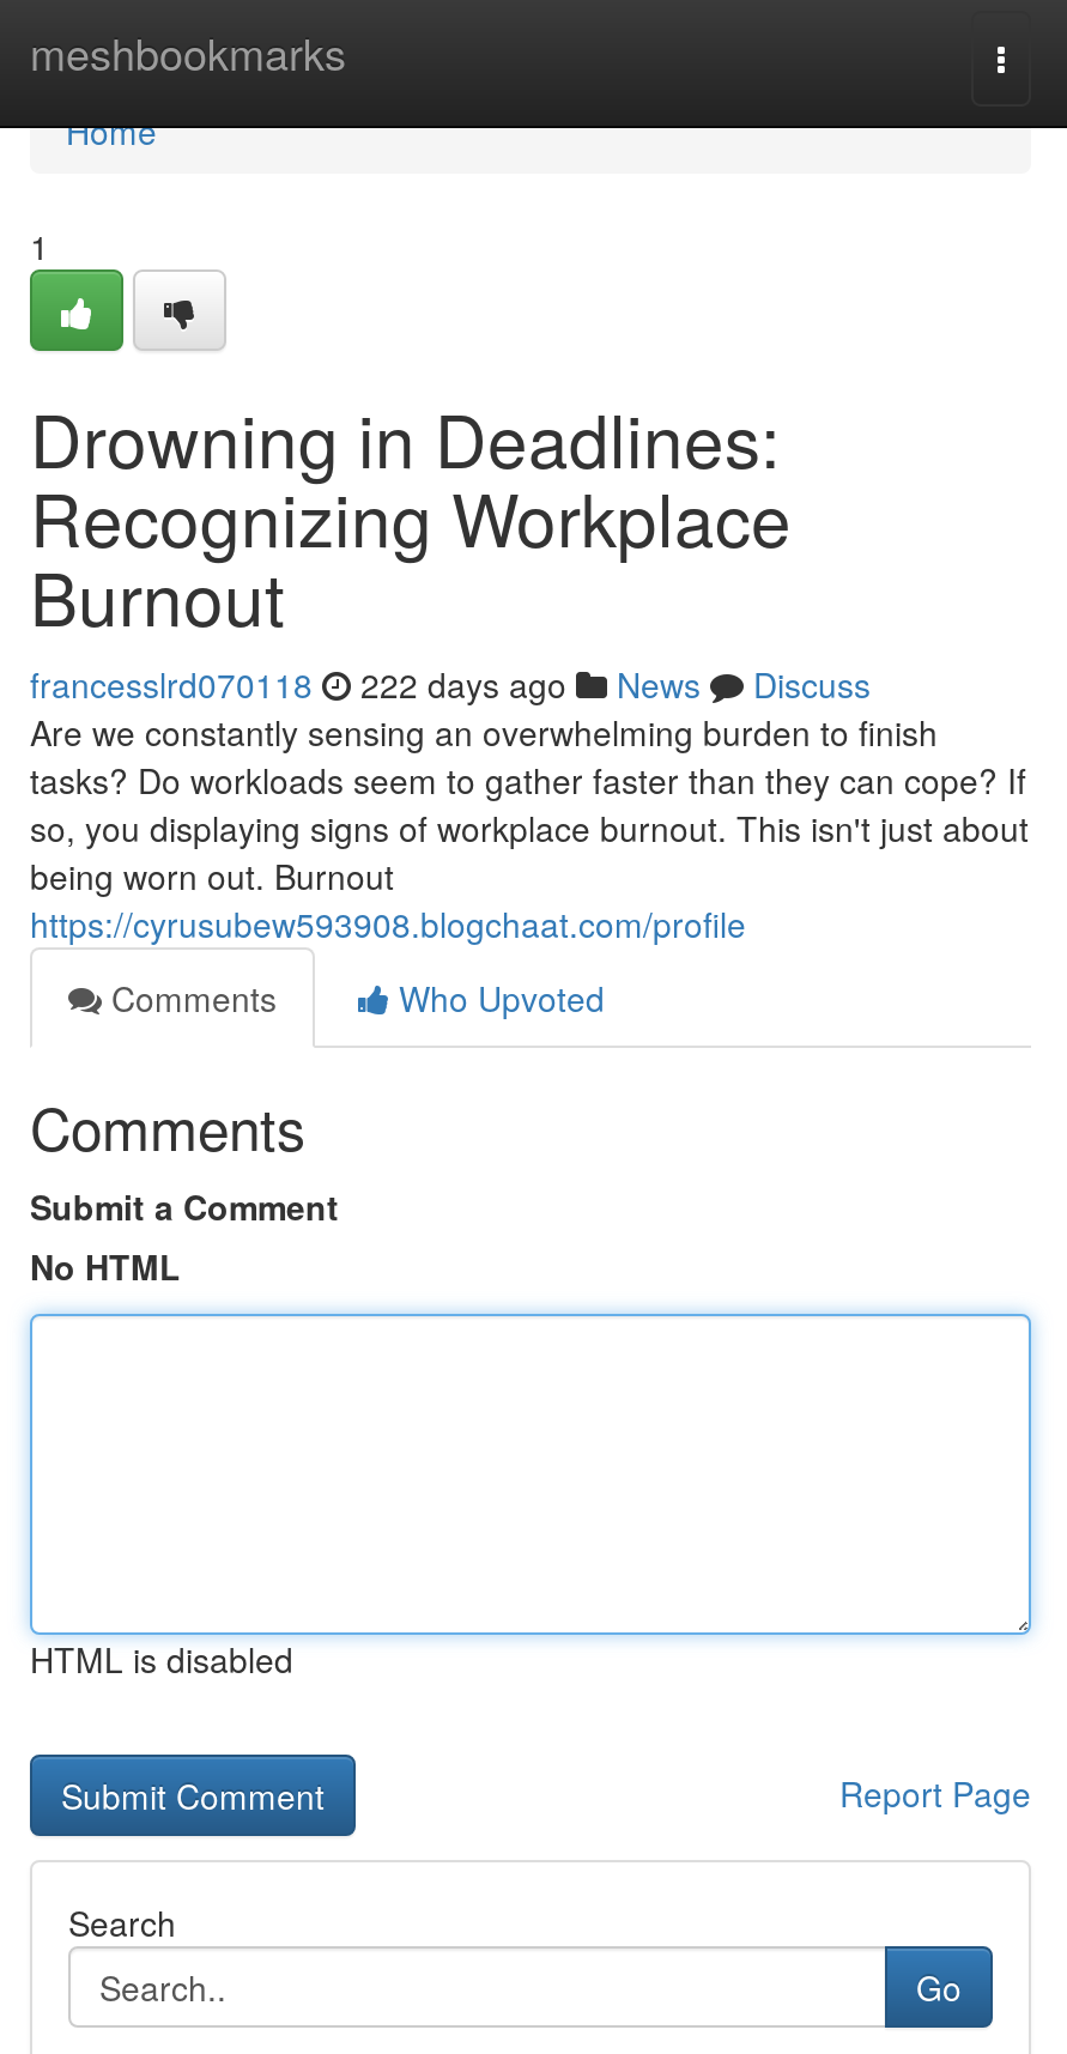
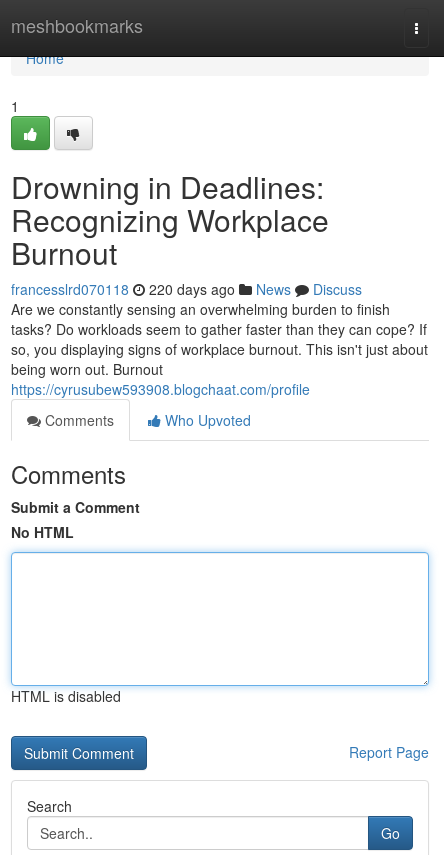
[30,660,871,708] francesslrd070118 222 days ago News Discuss -> [11,279,362,299] francesslrd070118 220 days ago News Discuss

